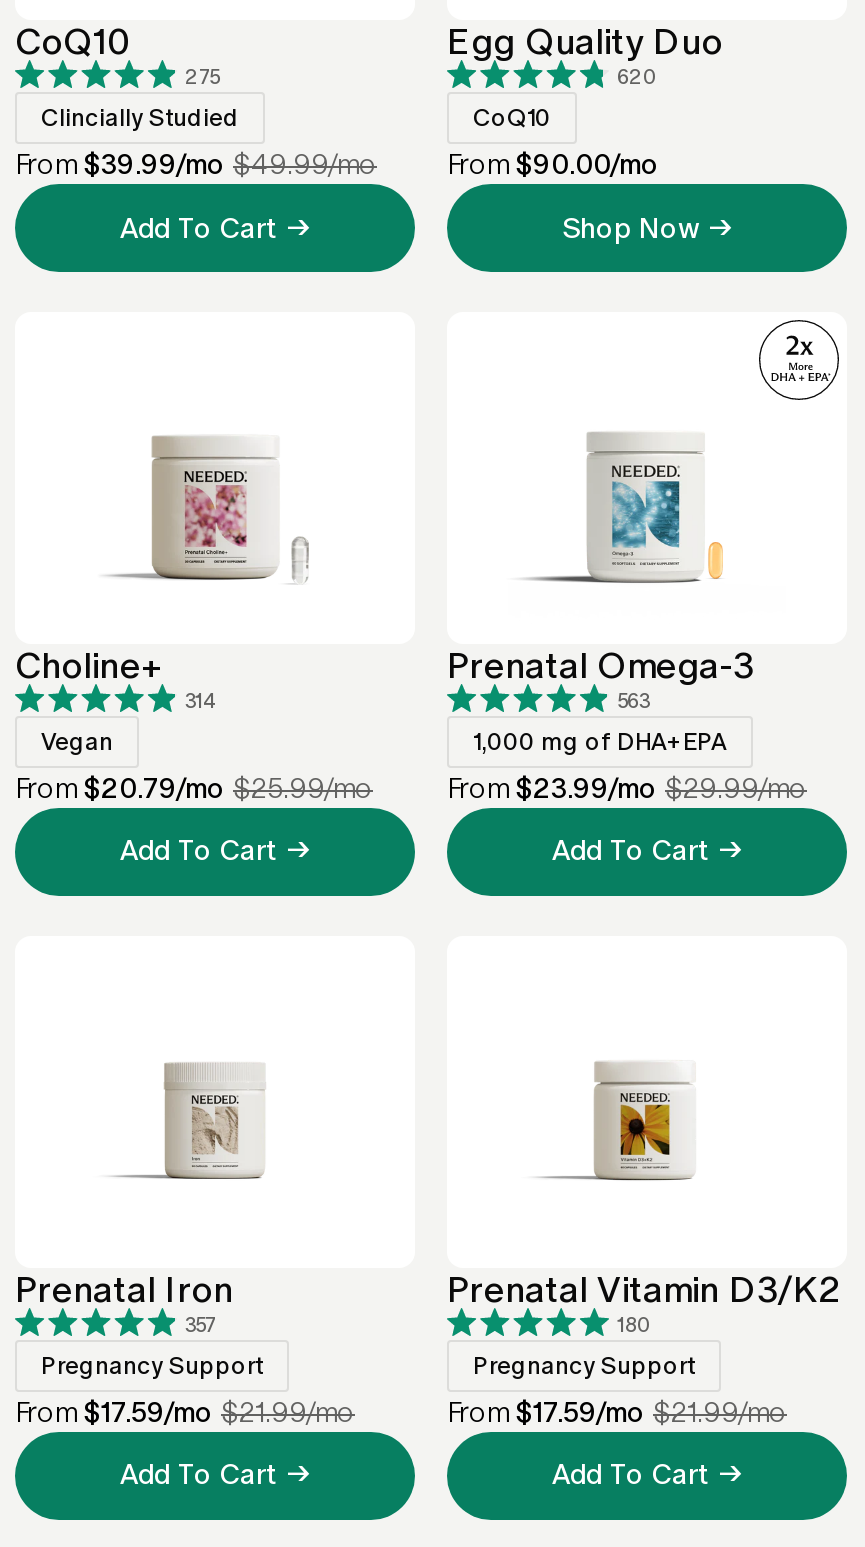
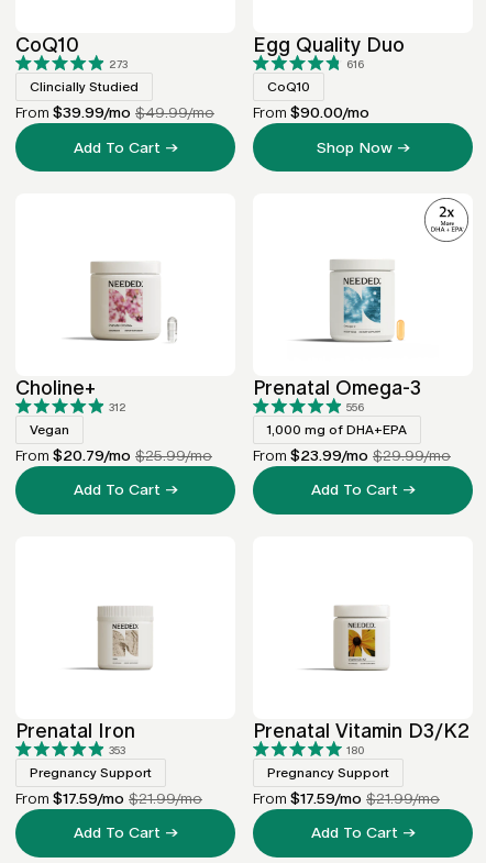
[185,67,219,89] 275 -> [109,59,128,71] 273
[617,67,655,89] 620 -> [346,59,364,71] 616
[185,690,215,712] 314 -> [109,401,126,413] 312
[617,690,649,712] 563 -> [346,401,364,413] 556
[185,1313,215,1335] 357 -> [109,744,125,756] 353

